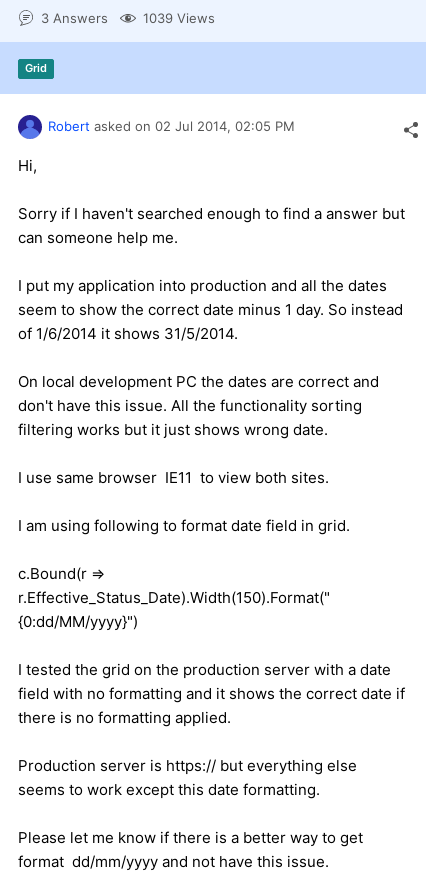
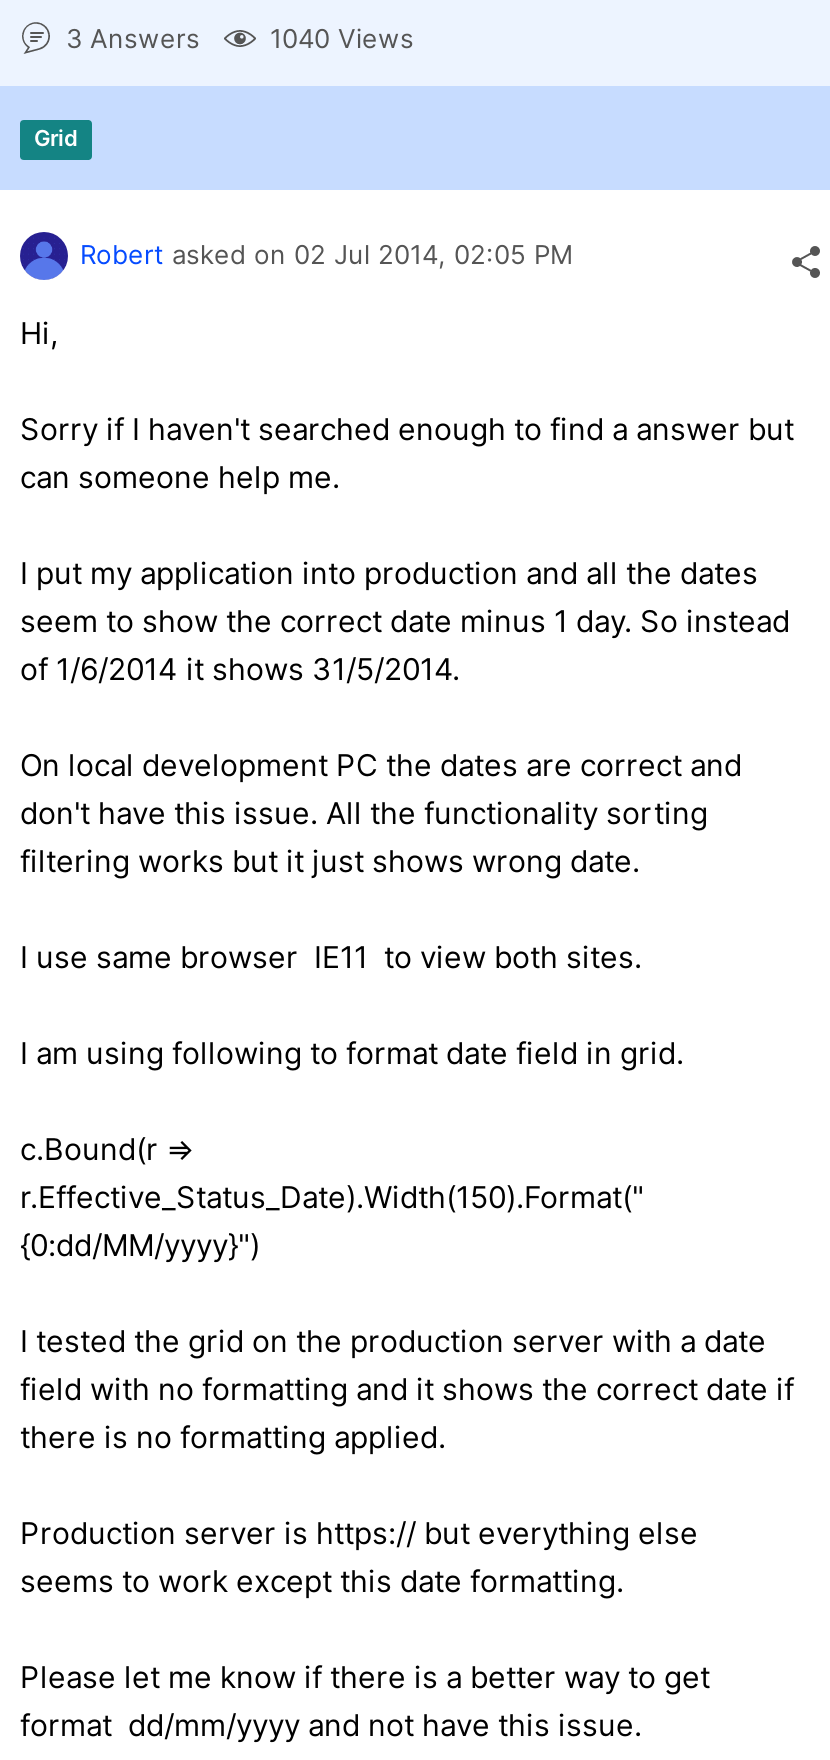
[143,10,215,26] 1039 Views -> [270,23,414,55] 1040 Views

